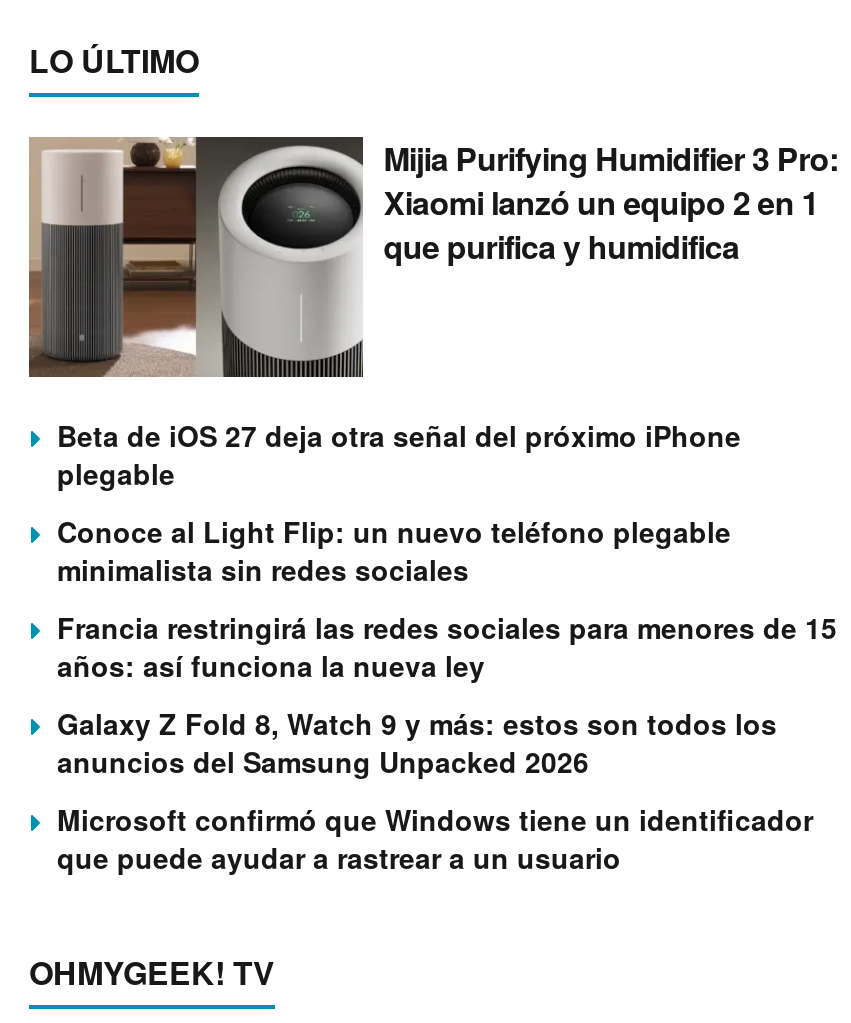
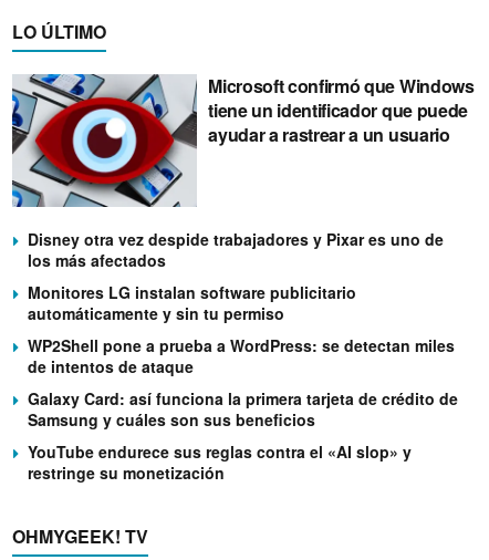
[27,135,838,379] [image] | Mijia Purifying Humidifier 3 Pro: | Xiaomi lanzó un equipo 2 en 1 | que purifica y humidifica -> [11,73,474,208] [image] | Microsoft confirmó que Windows | tiene un identificador que puede | ayudar a rastrear a un usuario
[57,415,837,877] Beta de iOS 27 deja otra señal del próximo iPhone | plegable | Conoce al Light Flip: un nuevo teléfono plegable | minimalista sin redes sociales | Francia restringirá las redes sociales para menores de 15 | años: así funciona la nueva ley | Galaxy Z Fold 8, Watch 9 y más: estos son todos los | anuncios del Samsung Unpacked 2026 | Microsoft confirmó que Windows tiene un identificador | que puede ayudar a rastrear a un usuario -> [28,228,458,484] Disney otra vez despide trabajadores y Pixar es uno de | los más afectados | Monitores LG instalan software publicitario | automáticamente y sin tu permiso | WP2Shell pone a prueba a WordPress: se detectan miles | de intentos de ataque | Galaxy Card: así funciona la primera tarjeta de crédito de | Samsung y cuáles son sus beneficios | YouTube endurece sus reglas contra el «AI slop» y | restringe su monetización

